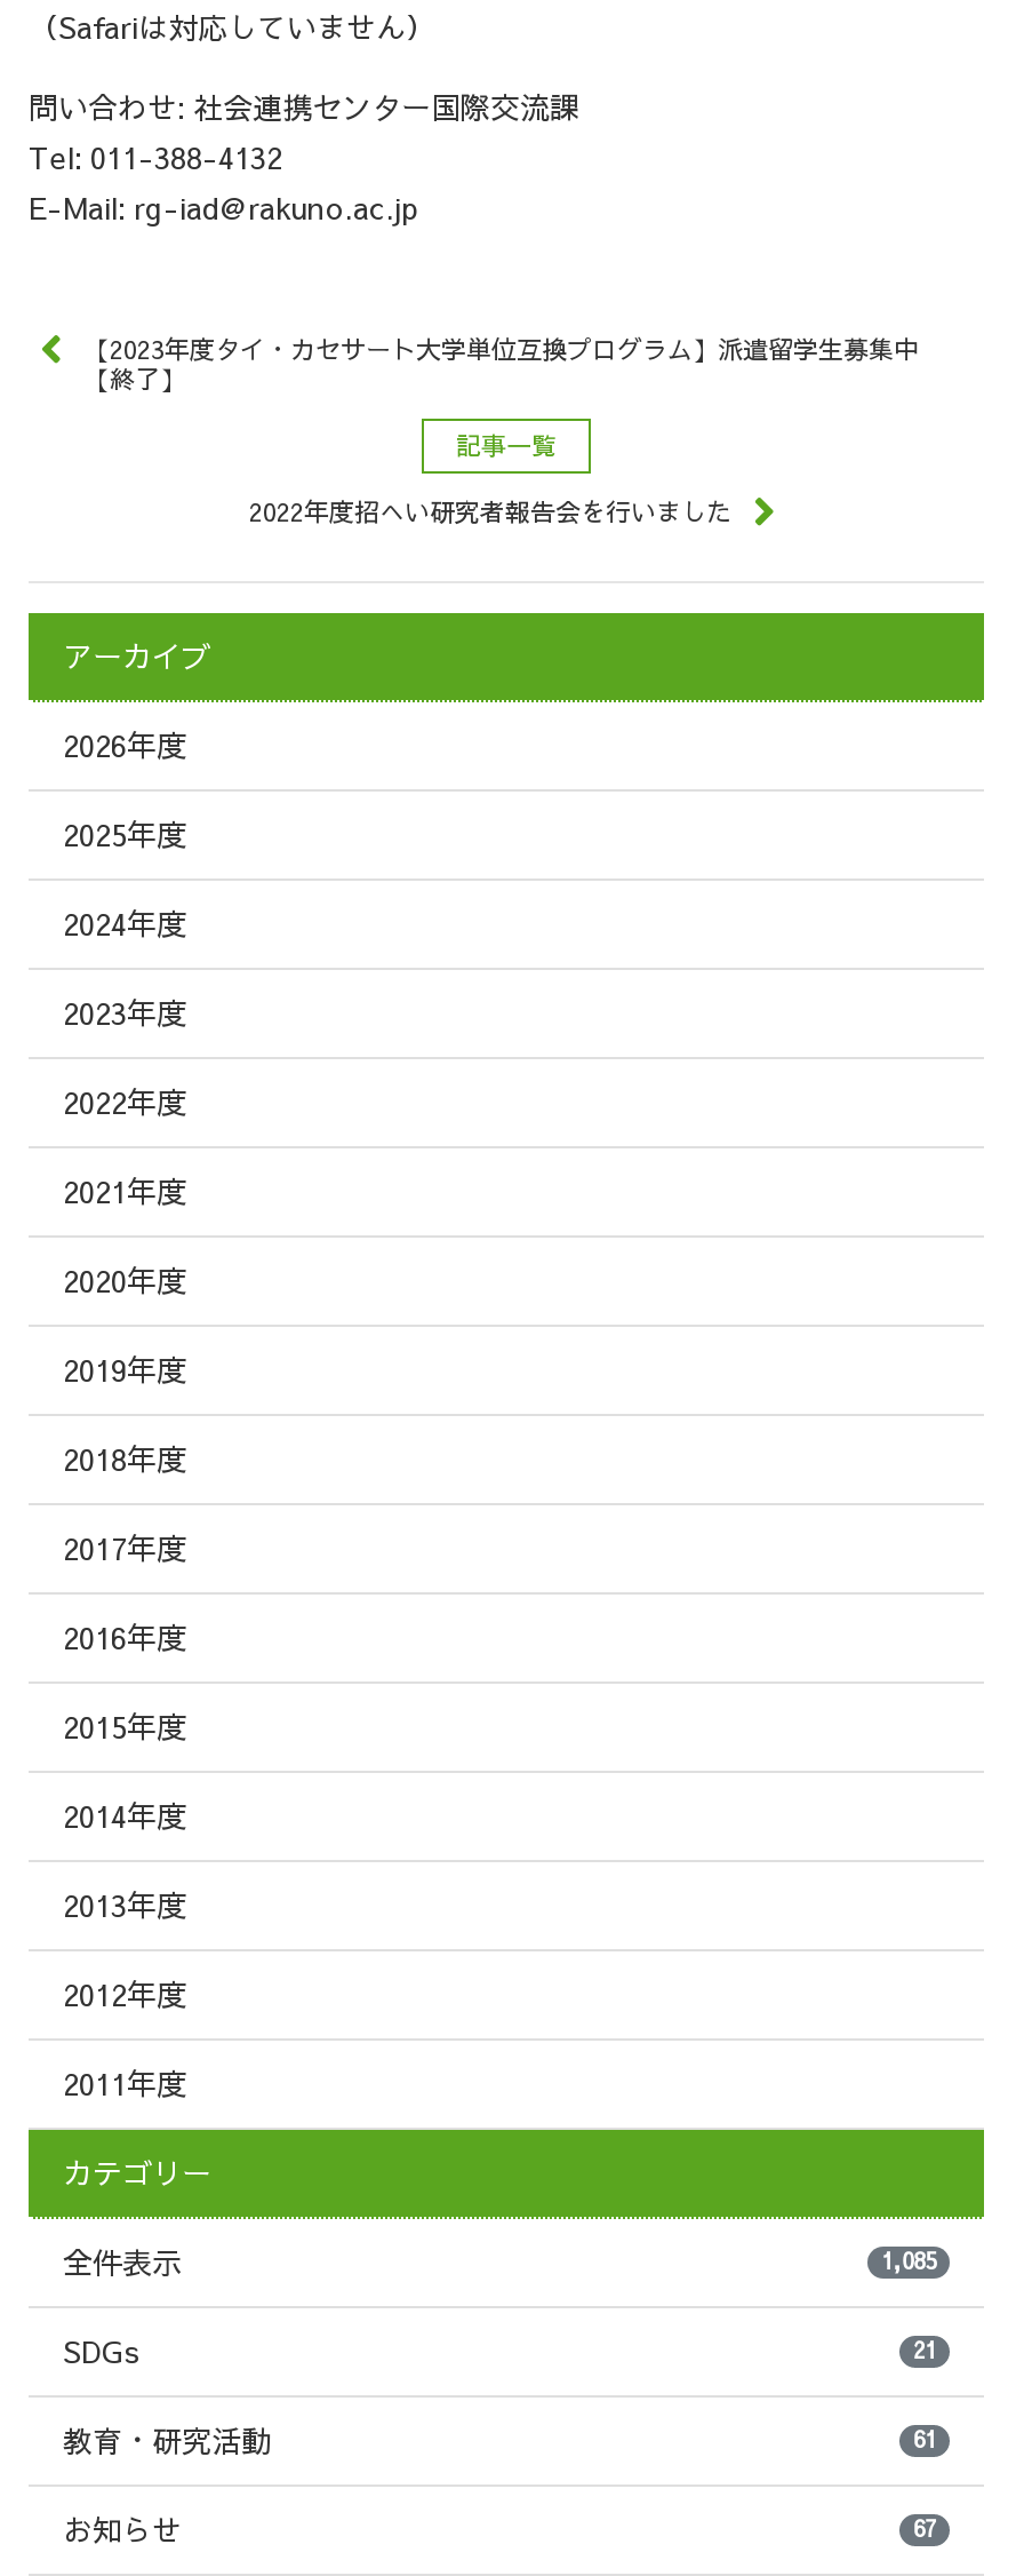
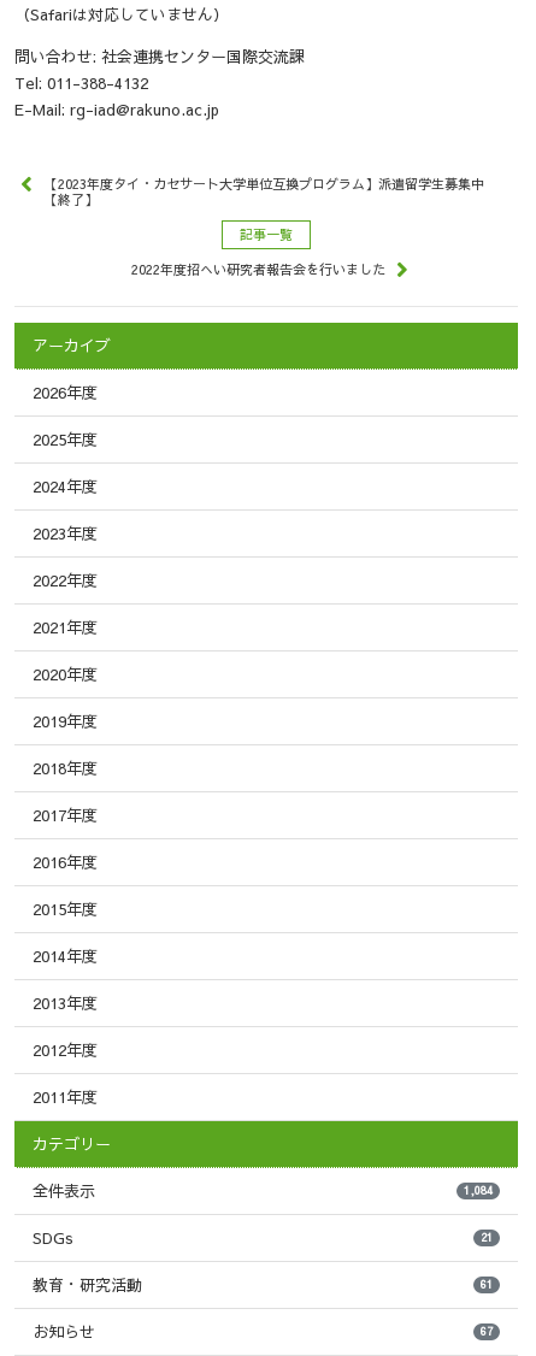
[882,2245,936,2277] 1,085 -> [464,1182,493,1199] 1,084

